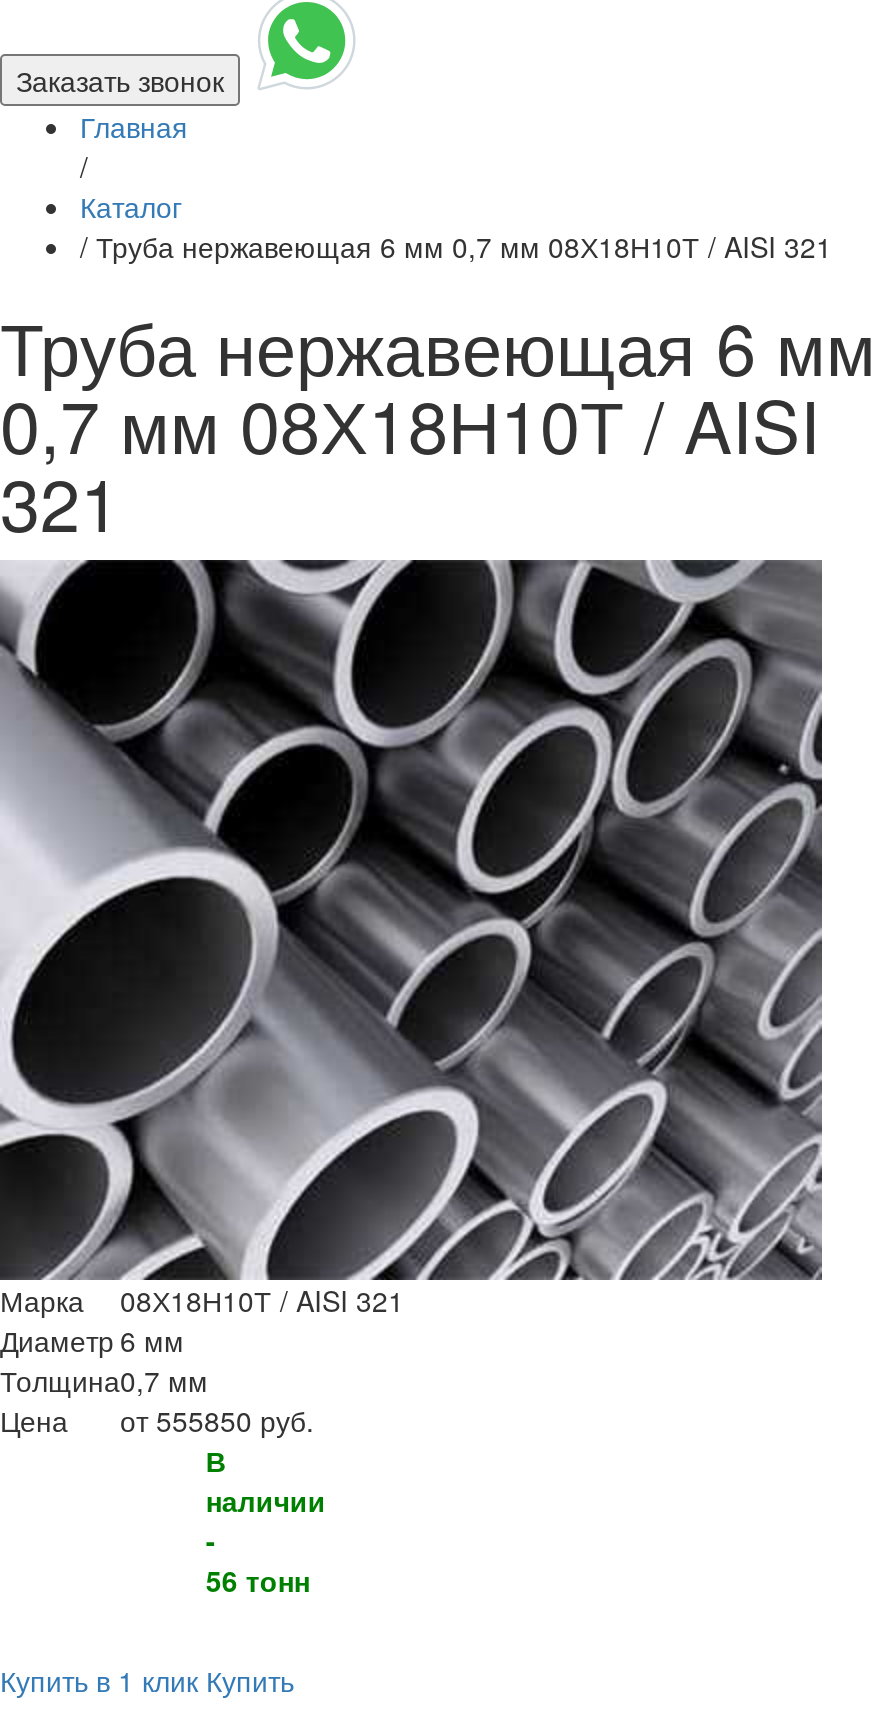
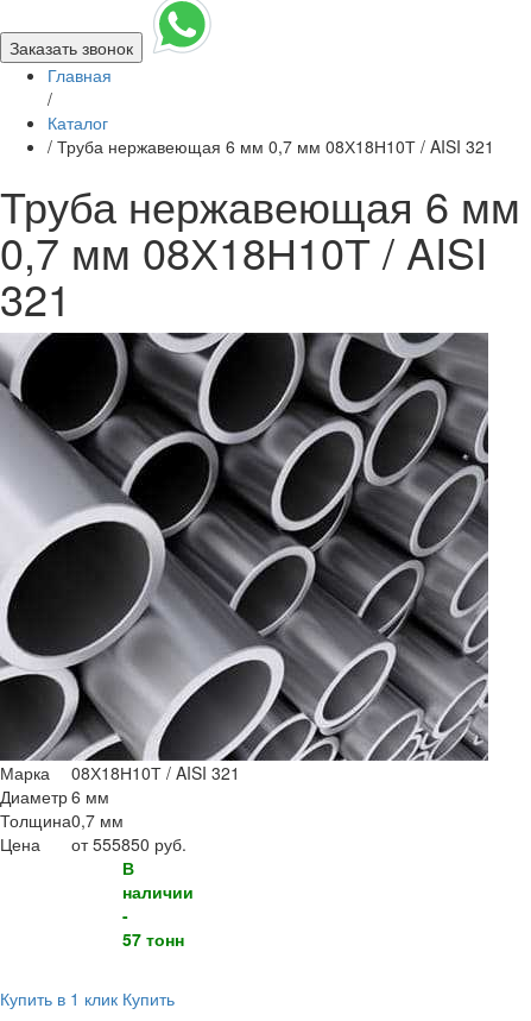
[206,1560,310,1600] 56 тонн -> [122,927,184,951] 57 тонн

